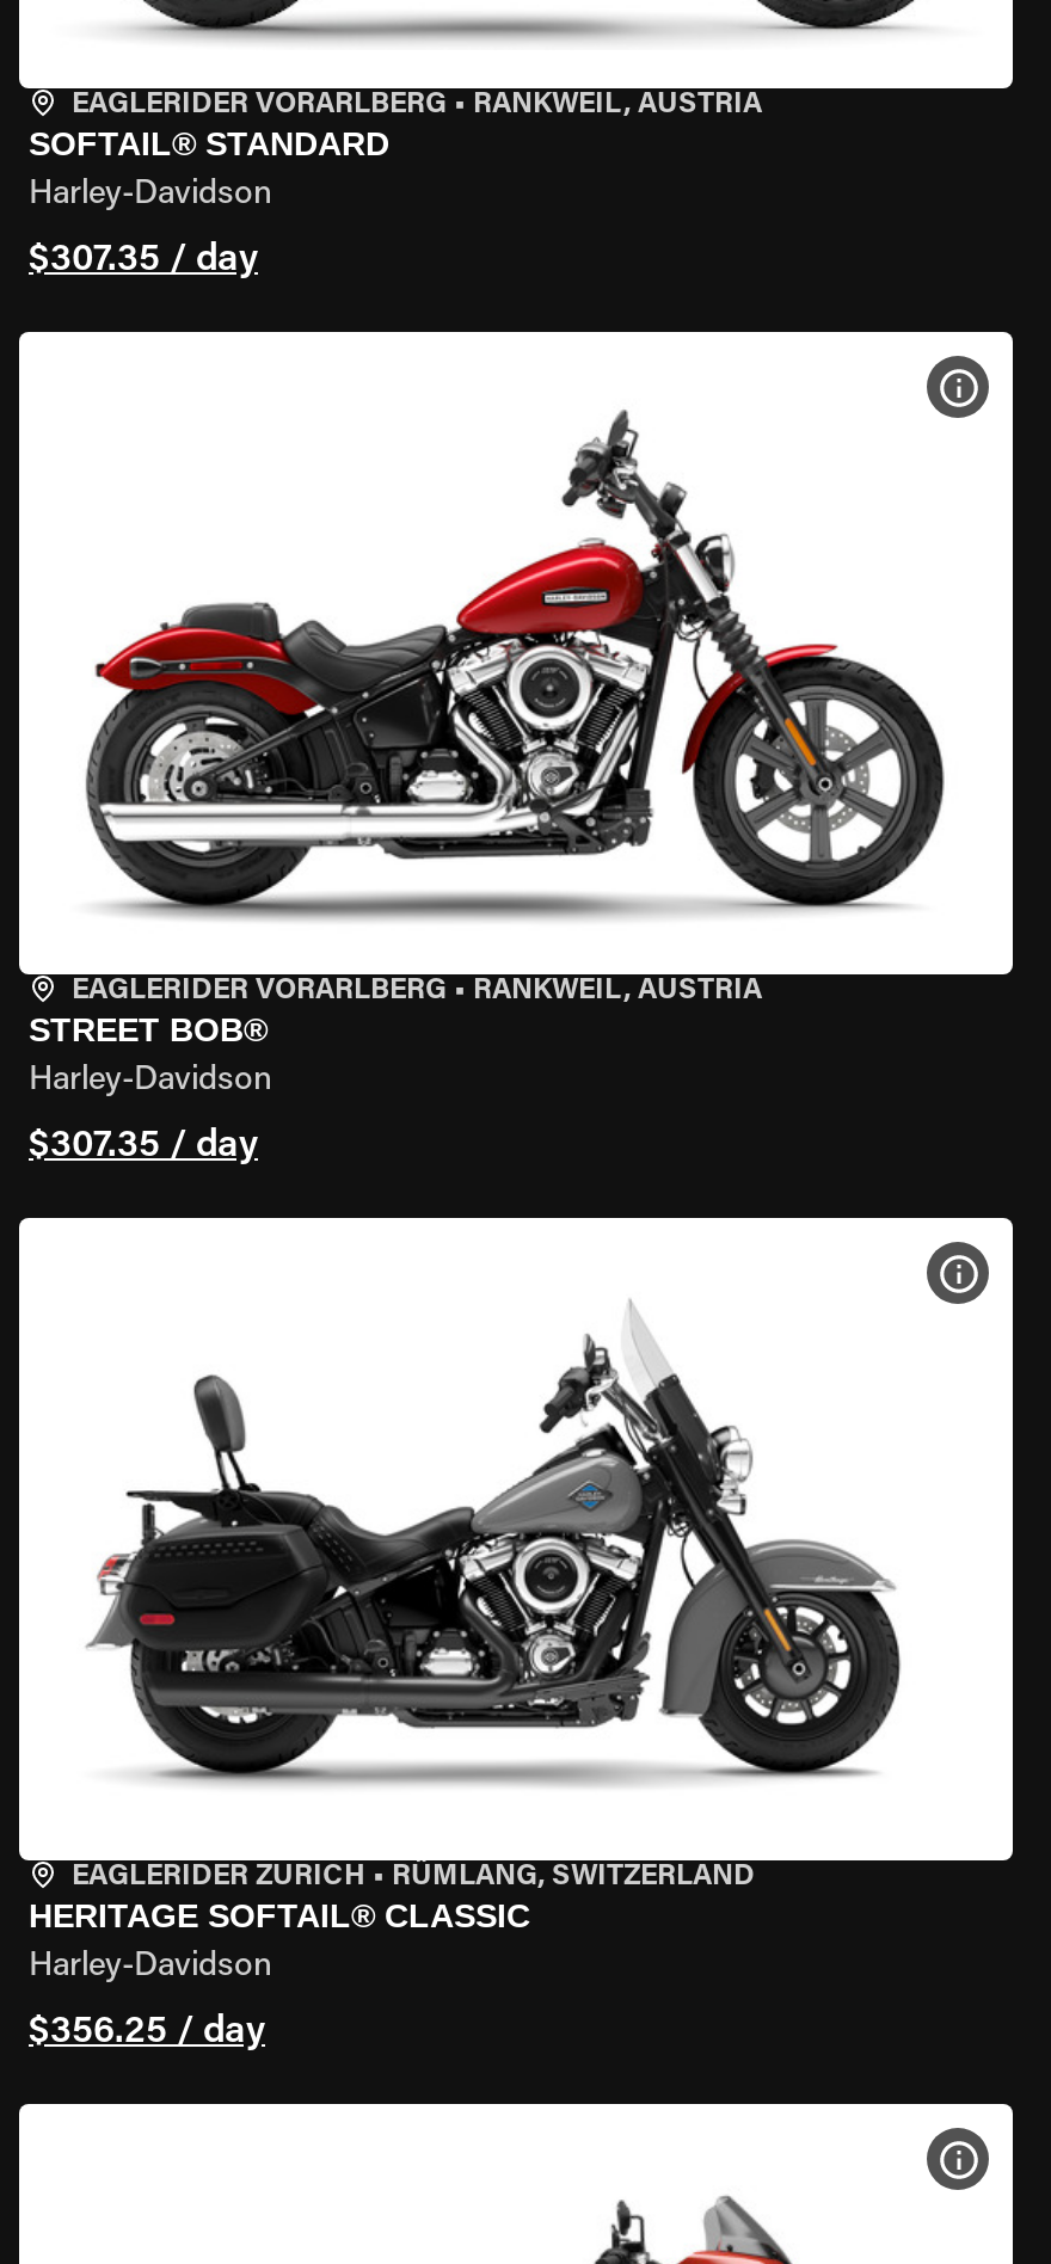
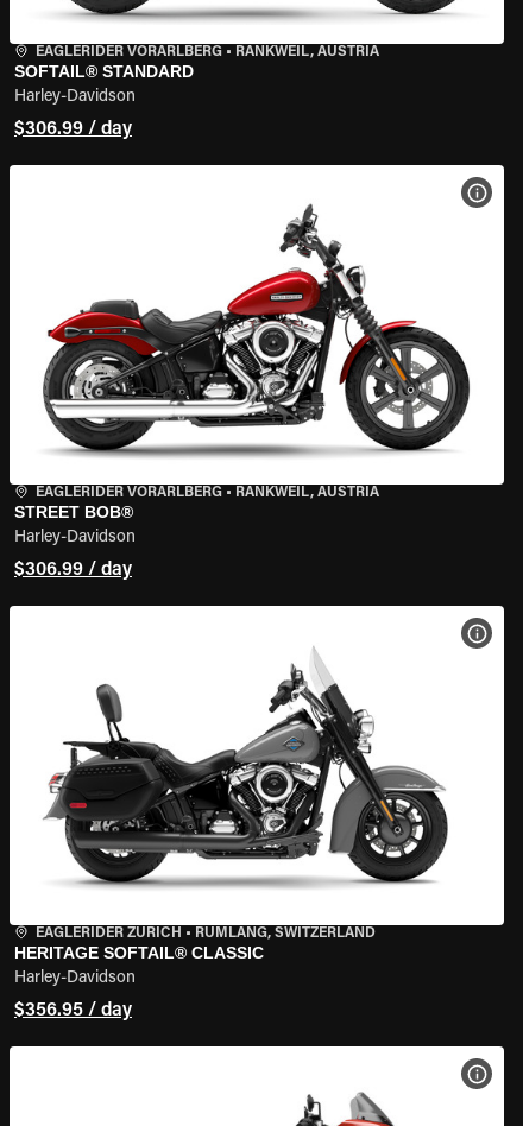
[29,241,258,279] $307.35 / day -> [14,120,132,139] $306.99 / day
[29,1127,258,1165] $307.35 / day -> [14,561,132,580] $306.99 / day
[29,2013,265,2051] $356.25 / day -> [14,1001,132,1020] $356.95 / day

